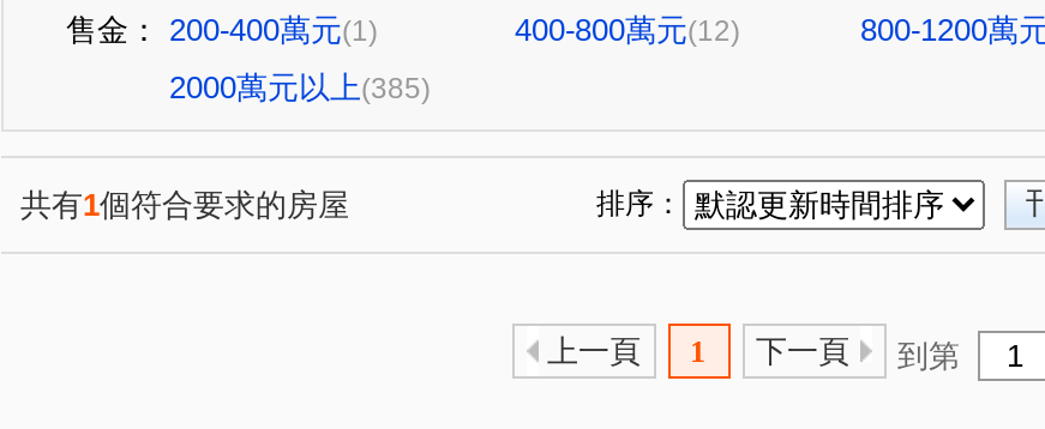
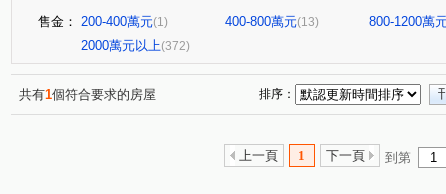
[515,12,740,48] 400-800萬元(12) -> [225,14,319,29] 400-800萬元(13)
[169,70,431,105] 2000萬元以上(385) -> [81,38,190,53] 2000萬元以上(372)

